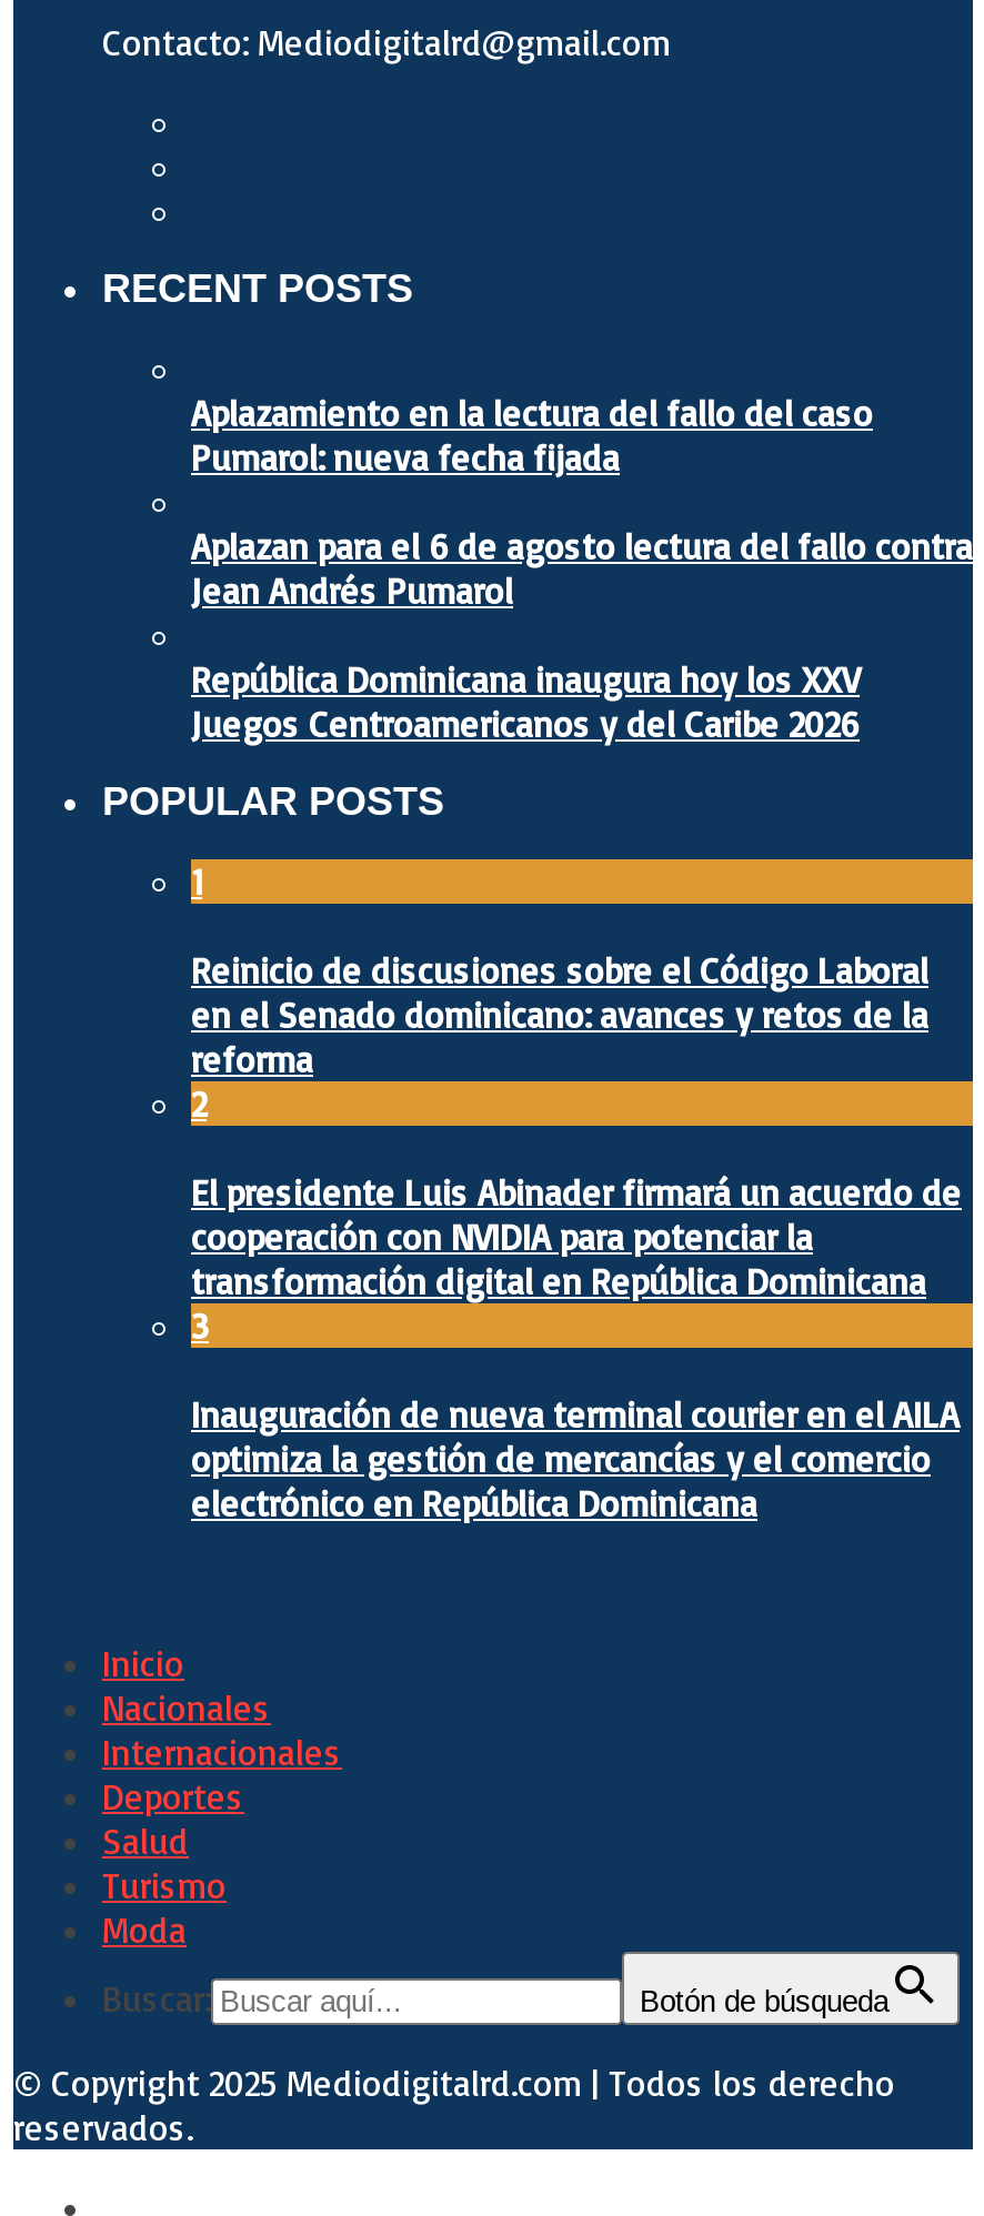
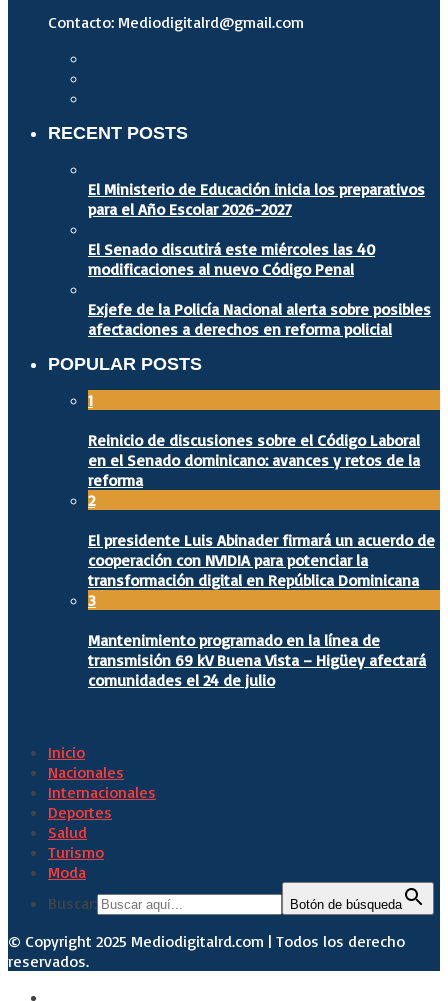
[191,391,873,480] Aplazamiento en la lectura del fallo del caso | Pumarol: nueva fecha fijada -> [88,179,425,219] El Ministerio de Educación inicia los preparativos | para el Año Escolar 2026-2027
[191,524,973,613] Aplazan para el 6 de agosto lectura del fallo contra | Jean Andrés Pumarol -> [88,239,375,279] El Senado discutirá este miércoles las 40 | modificaciones al nuevo Código Penal
[191,657,860,746] República Dominicana inaugura hoy los XXV | Juegos Centroamericanos y del Caribe 2026 -> [88,299,431,339] Exjefe de la Policía Nacional alerta sobre posibles | afectaciones a derechos en reforma policial
[191,1392,960,1525] Inauguración de nueva terminal courier en el AILA | optimiza la gestión de mercancías y el comercio | electrónico en República Dominicana -> [88,630,426,690] Mantenimiento programado en la línea de | transmisión 69 kV Buena Vista – Higüey afectará | comunidades el 24 de julio

